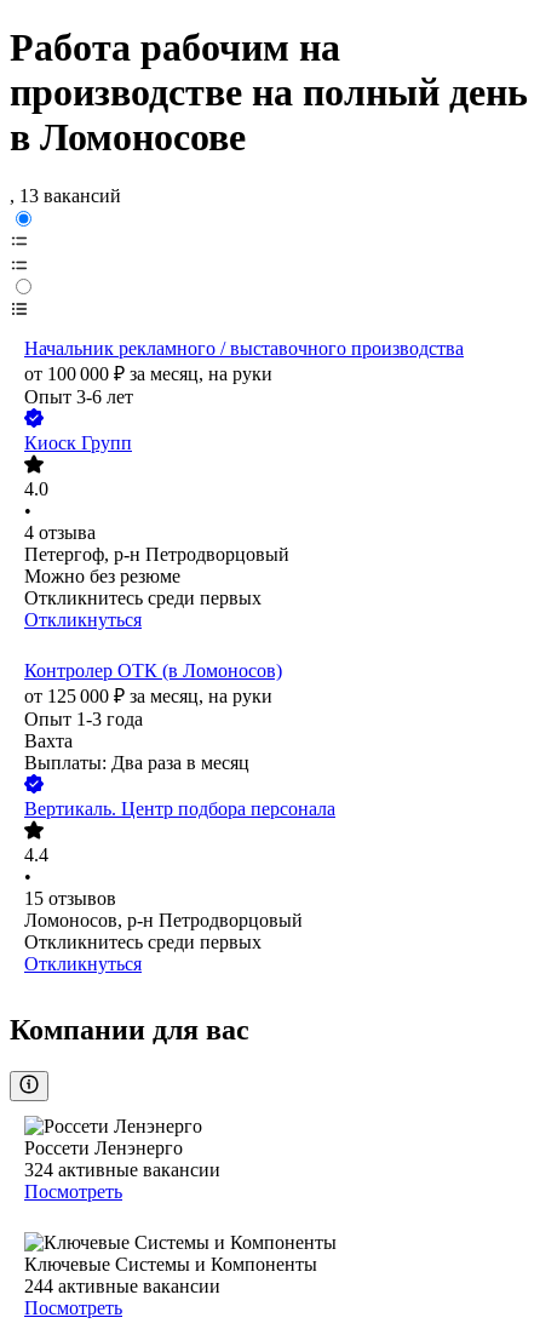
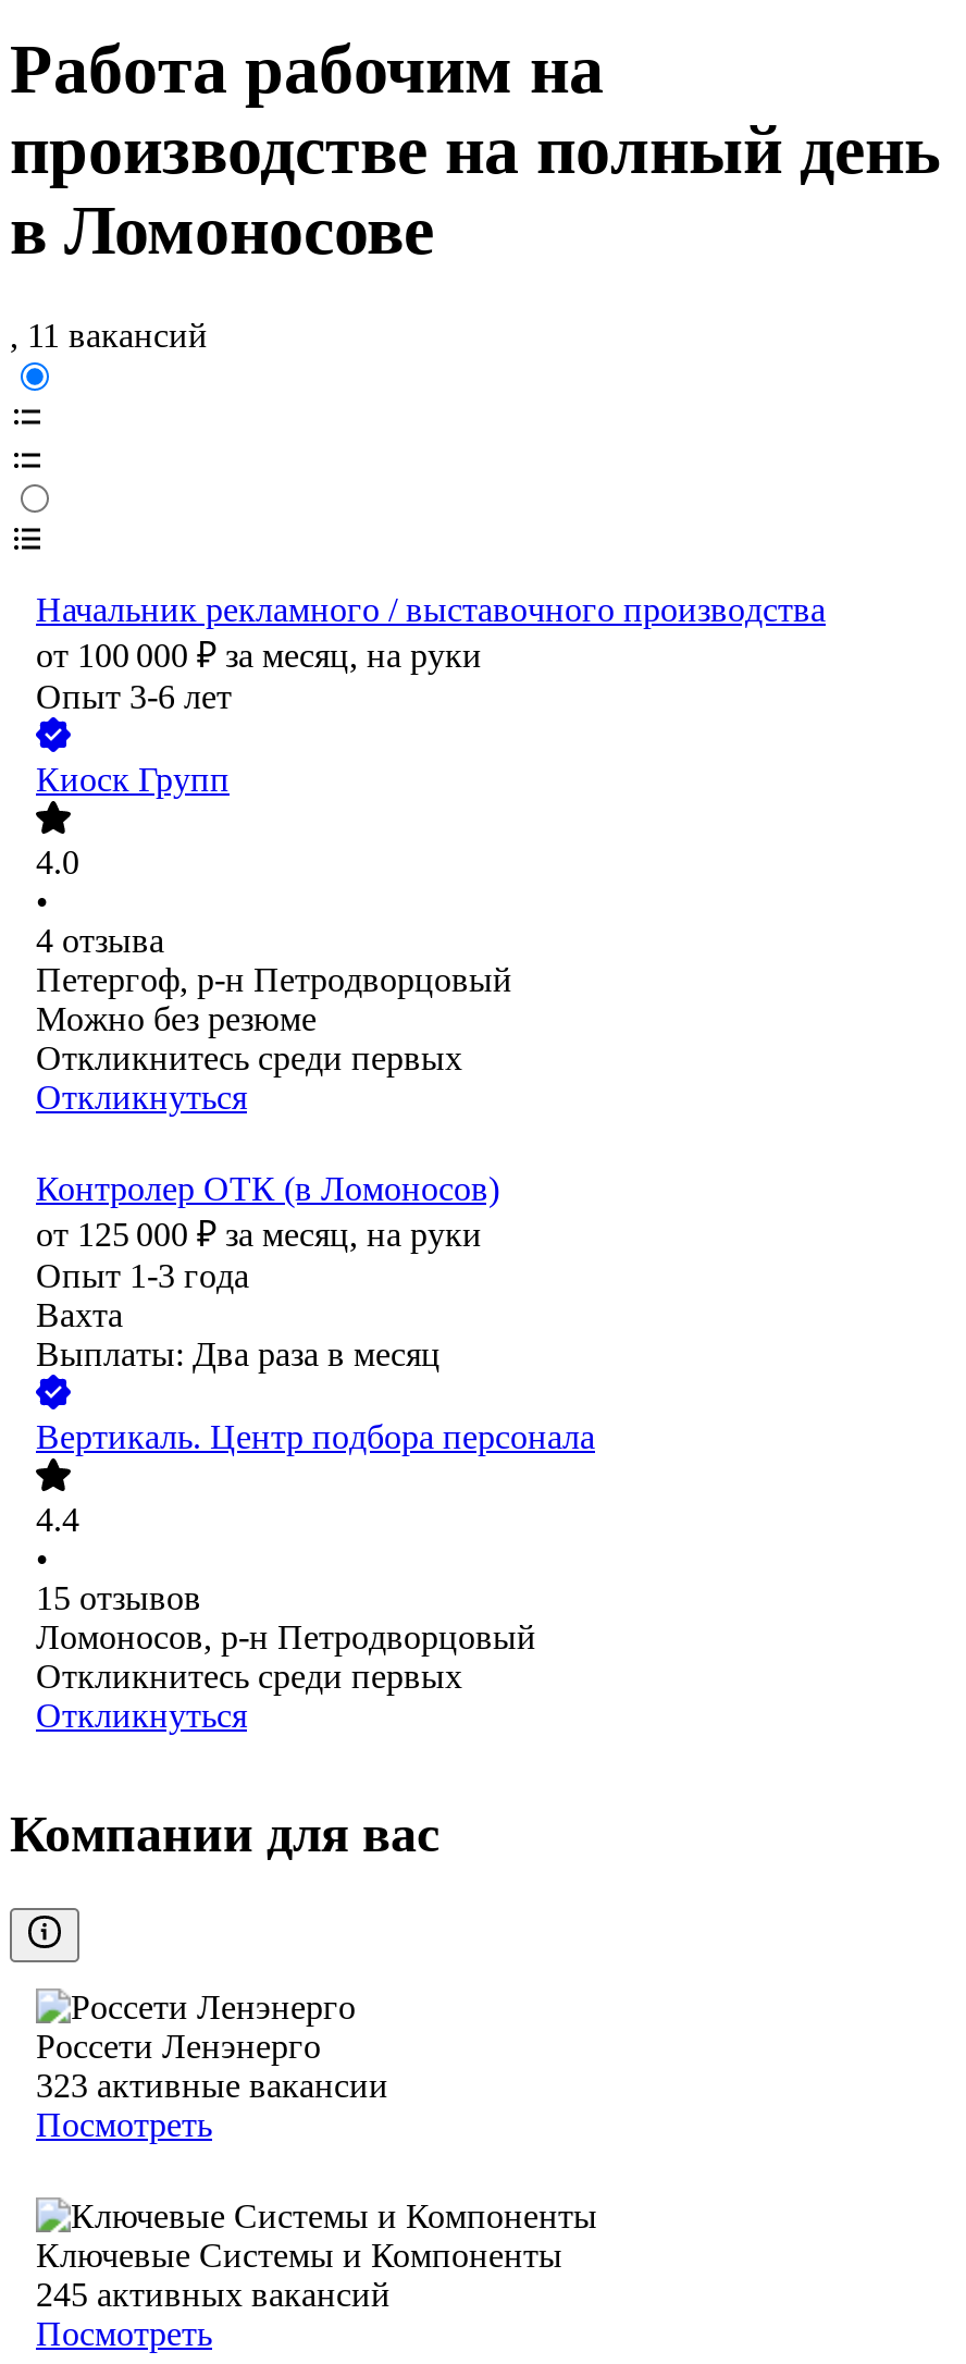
[10,186,121,207] , 13 вакансий -> [10,318,208,355] , 11 вакансий
[24,1160,220,1180] 324 активные вакансии -> [36,2068,388,2105] 323 активные вакансии
[24,1276,220,1297] 244 активные вакансии -> [36,2276,391,2313] 245 активных вакансий

